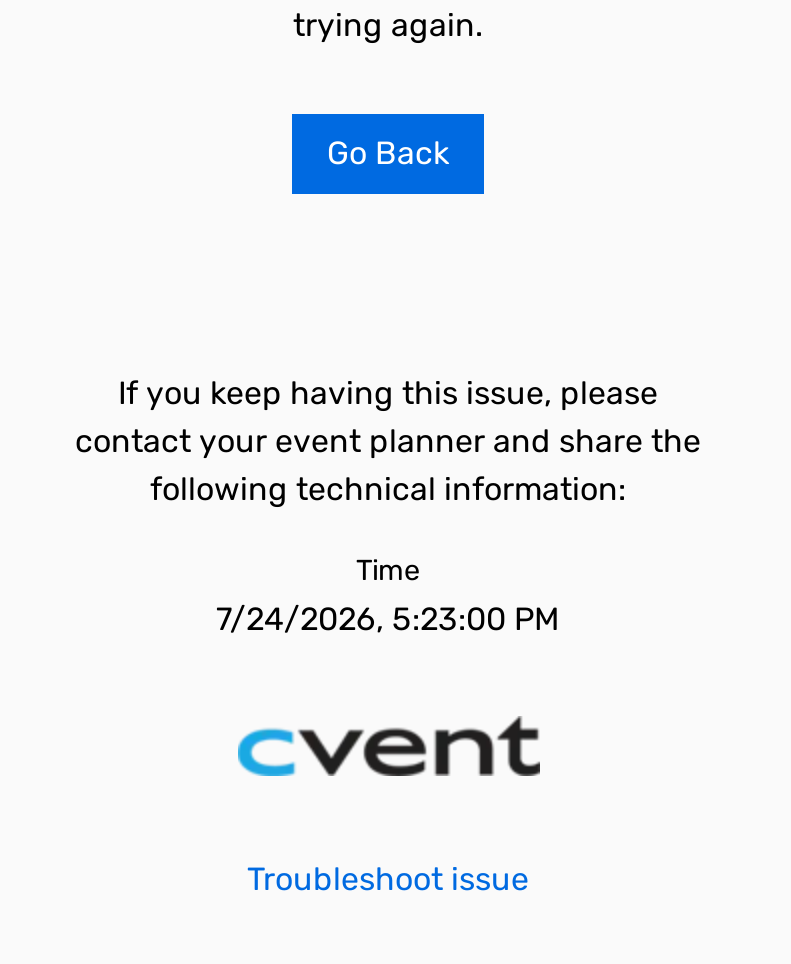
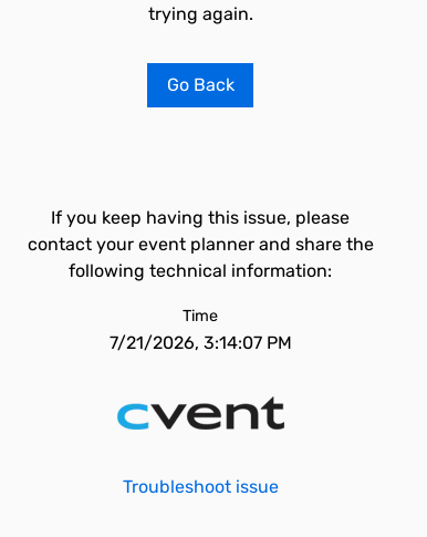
[216,600,560,638] 7/24/2026, 5:23:00 PM -> [109,332,291,353] 7/21/2026, 3:14:07 PM

